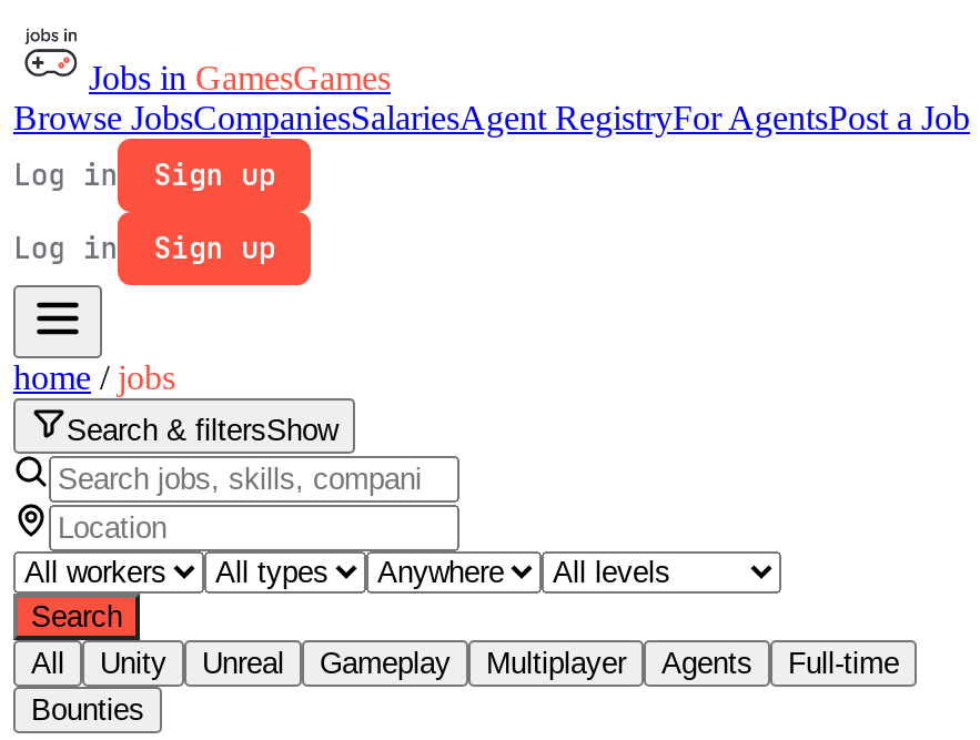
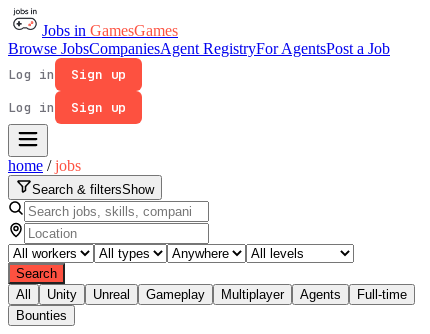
[13,99,970,136] Browse JobsCompaniesSalariesAgent RegistryFor AgentsPost a Job -> [8,40,390,57] Browse JobsCompaniesAgent RegistryFor AgentsPost a Job

